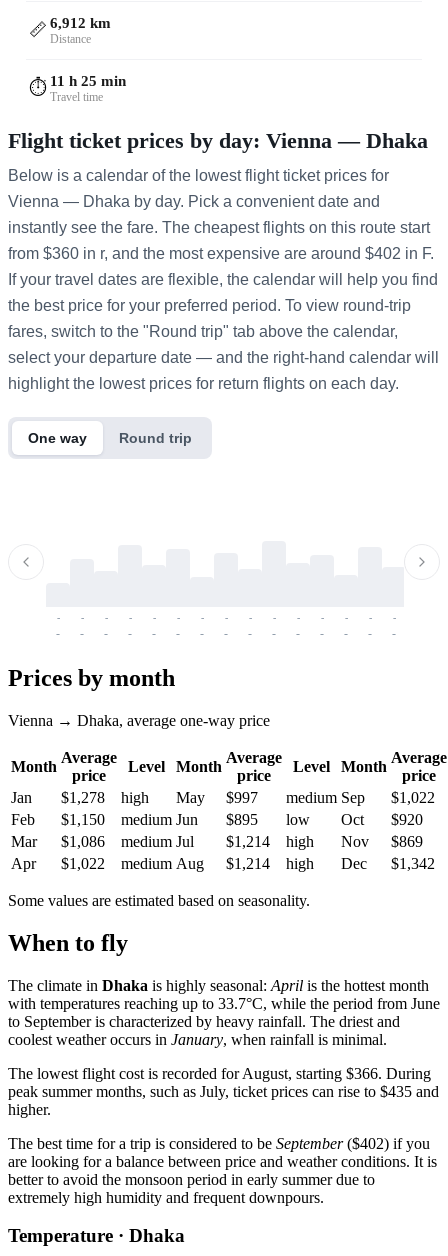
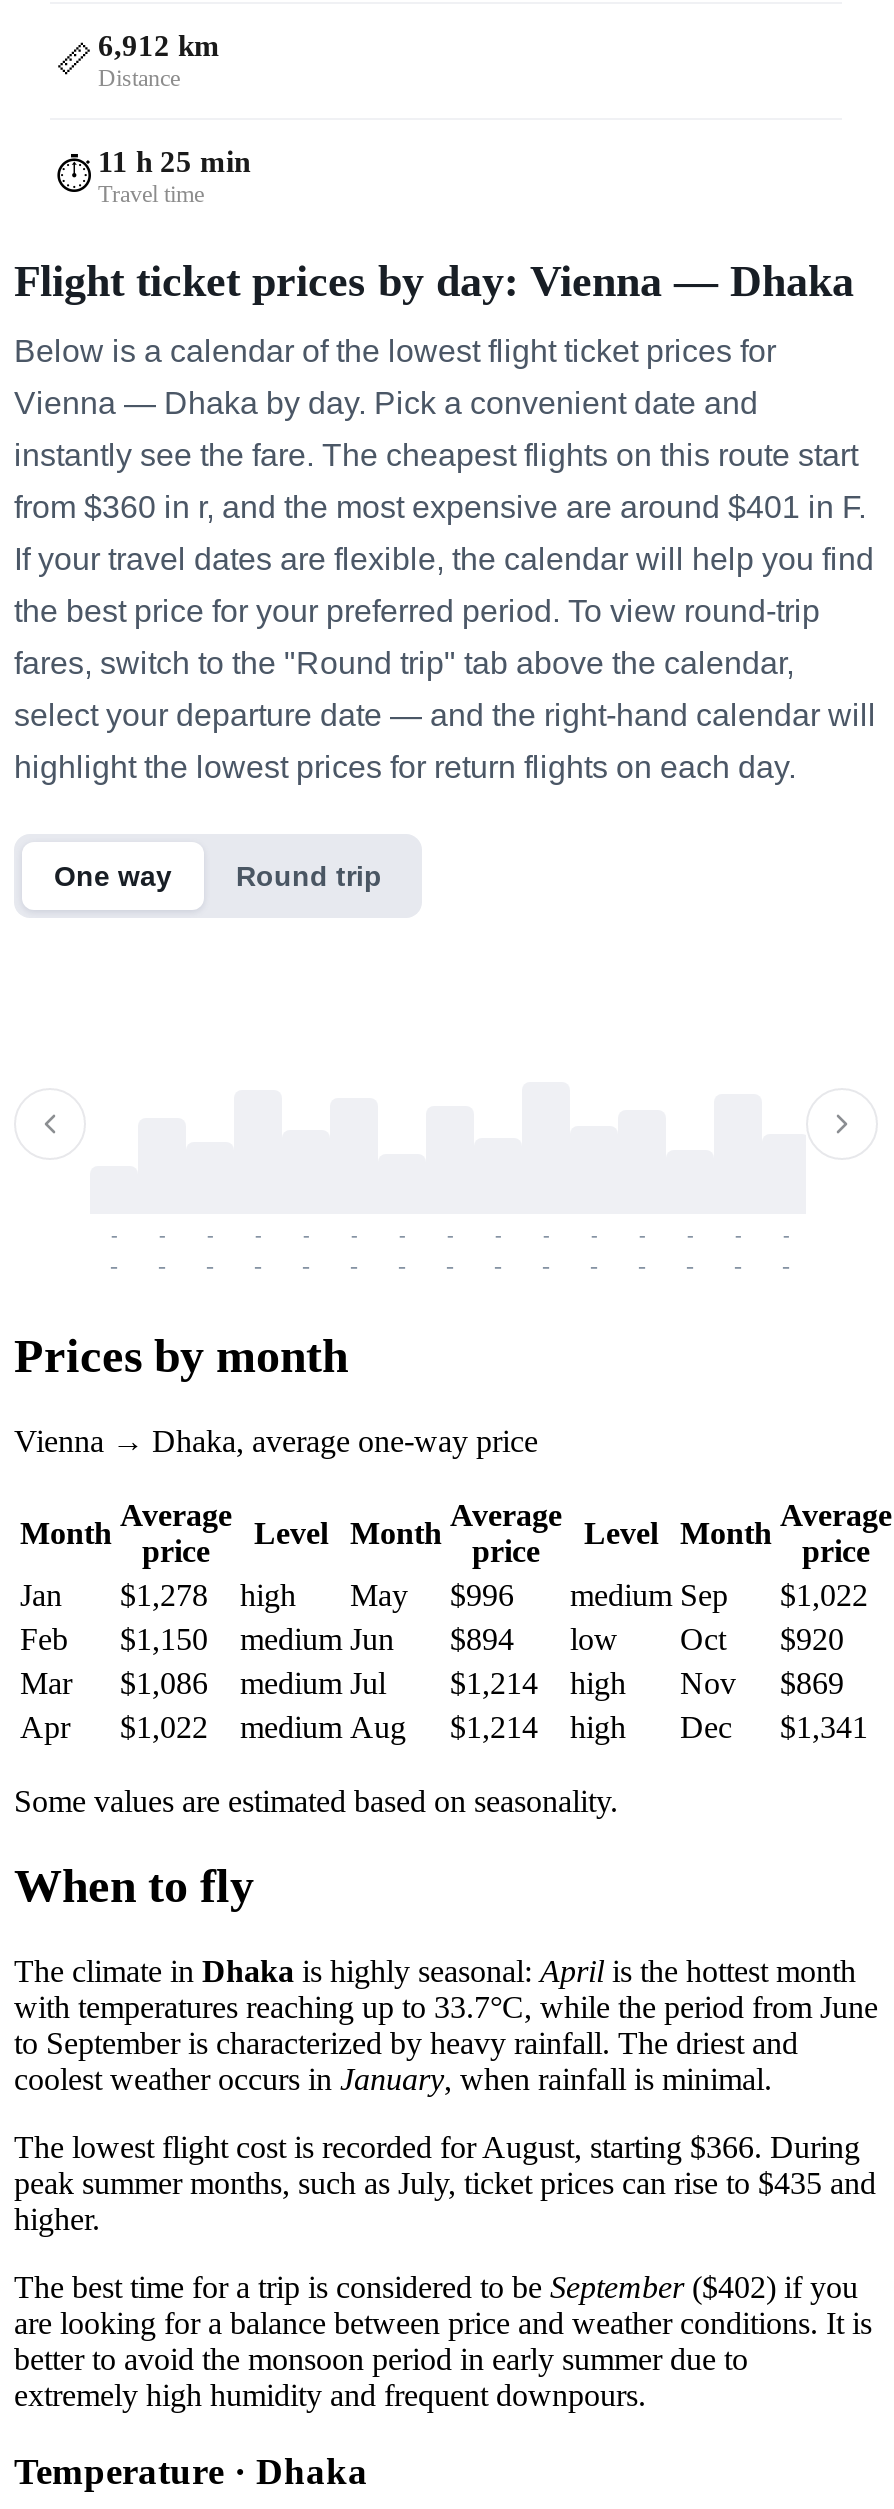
[8,245,434,262] from $360 in r, and the most expensive are around $402 in F. -> [14,490,866,524] from $360 in r, and the most expensive are around $401 in F.
[11,789,435,806] Jan $1,278 high May $997 medium Sep $1,022 -> [20,1577,868,1611] Jan $1,278 high May $996 medium Sep $1,022
[11,811,423,828] Feb $1,150 medium Jun $895 low Oct $920 -> [20,1621,844,1655] Feb $1,150 medium Jun $894 low Oct $920
[11,855,435,872] Apr $1,022 medium Aug $1,214 high Dec $1,342 -> [20,1709,868,1743] Apr $1,022 medium Aug $1,214 high Dec $1,341

